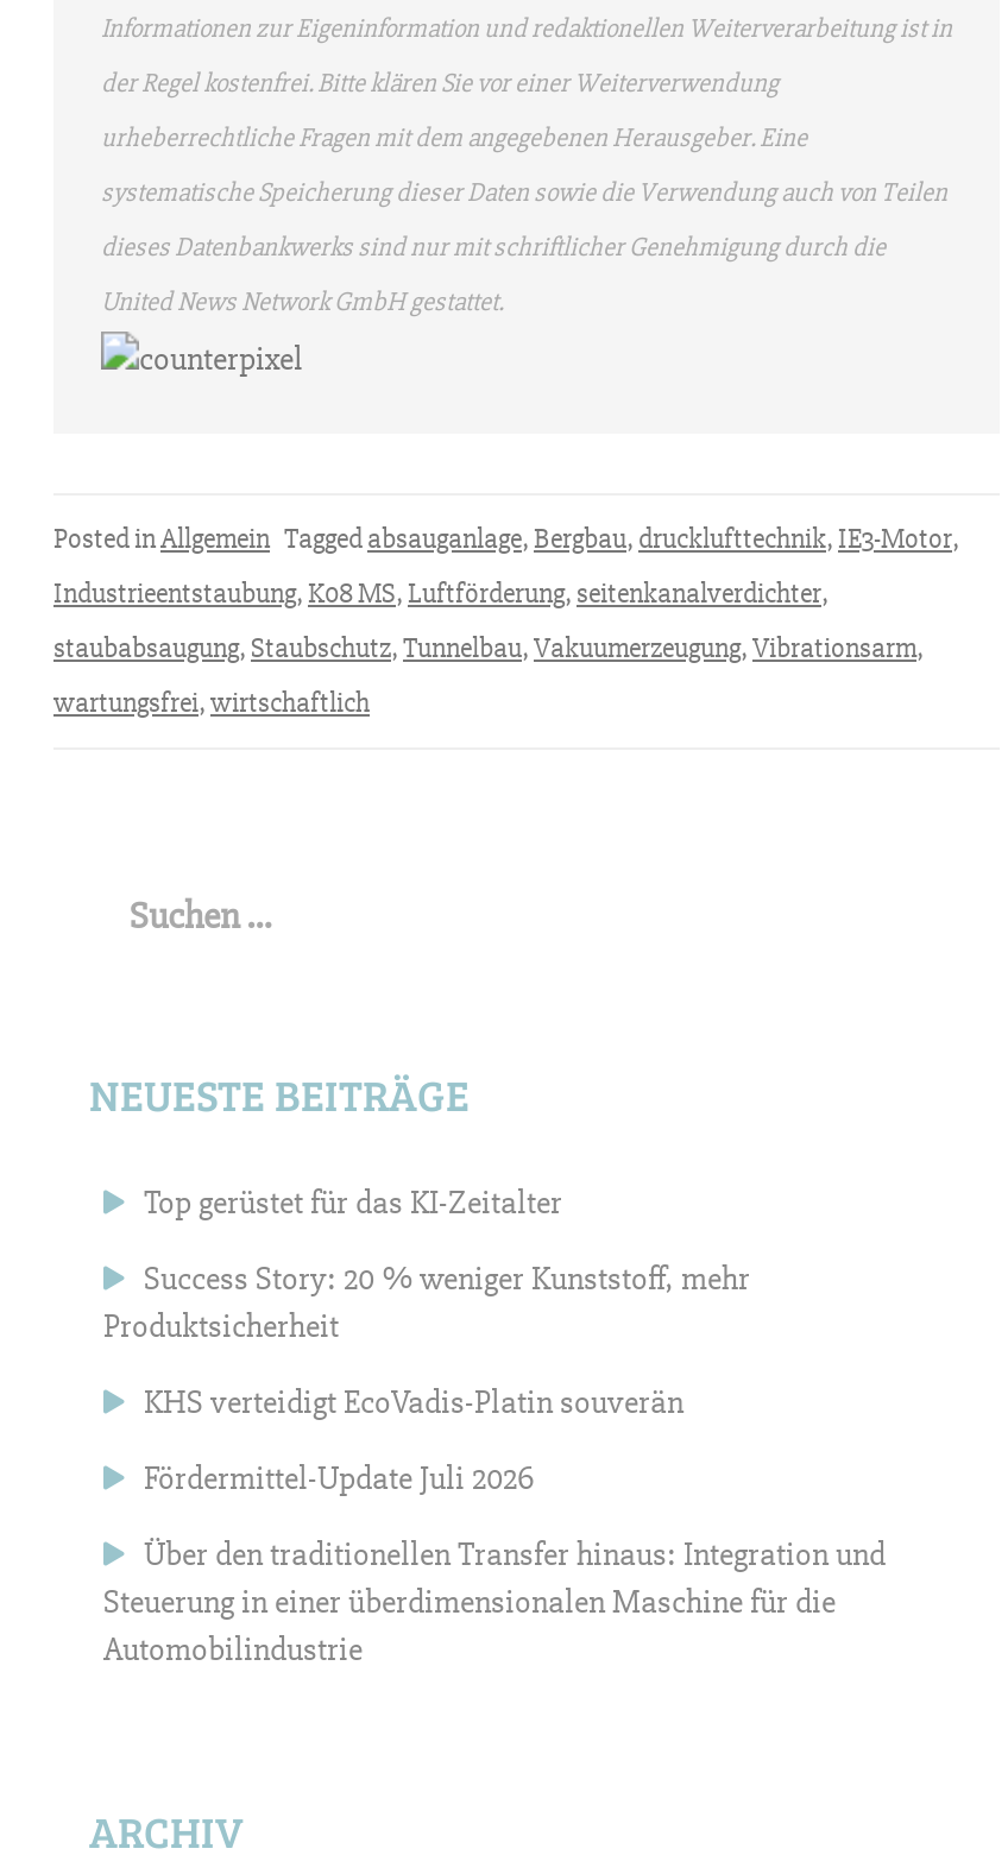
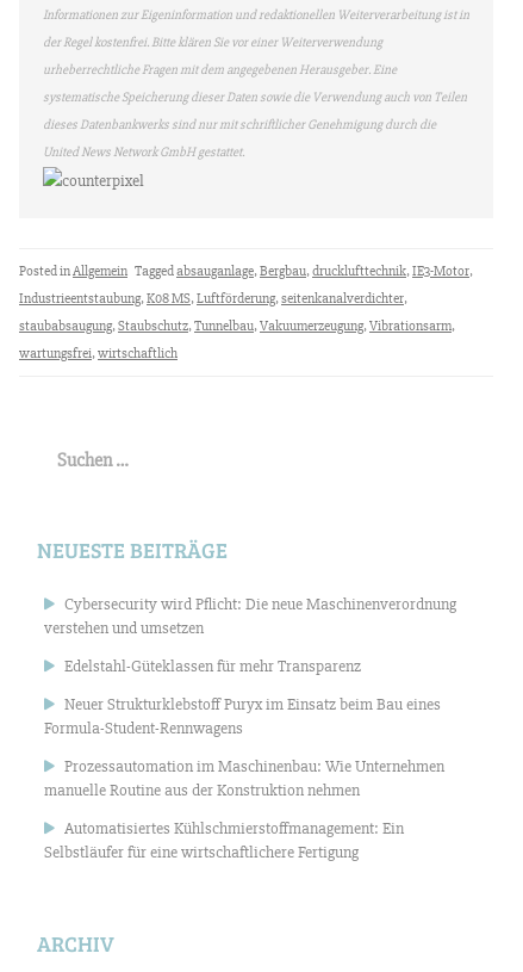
[144,1183,562,1223] Top gerüstet für das KI-Zeitalter -> [44,594,456,638] Cybersecurity wird Pflicht: Die neue Maschinenverordnung | verstehen und umsetzen
[103,1259,750,1347] Success Story: 20 % weniger Kunststoff, mehr | Produktsicherheit -> [64,656,361,676] Edelstahl-Güteklassen für mehr Transparenz
[144,1382,683,1423] KHS verteidigt EcoVadis-Platin souverän -> [44,694,441,738] Neuer Strukturklebstoff Puryx im Einsatz beim Bau eines | Formula-Student-Rennwagens
[144,1458,534,1499] Fördermittel-Update Juli 2026 -> [44,756,444,800] Prozessautomation im Maschinenbau: Wie Unternehmen | manuelle Routine aus der Konstruktion nehmen
[103,1534,886,1670] Über den traditionellen Transfer hinaus: Integration und | Steuerung in einer überdimensionalen Maschine für die | Automobilindustrie -> [44,818,404,862] Automatisiertes Kühlschmierstoffmanagement: Ein | Selbstläufer für eine wirtschaftlichere Fertigung

